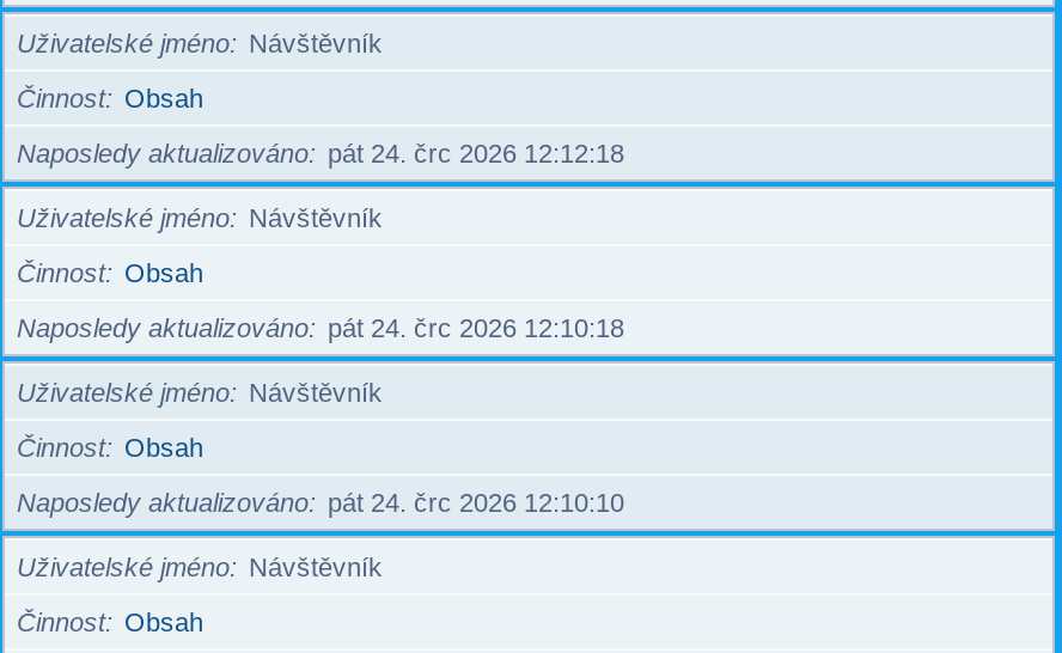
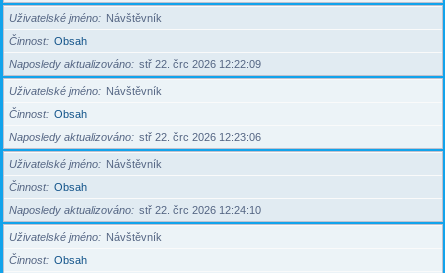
[17,138,624,166] Naposledy aktualizováno pát 24. črc 2026 12:12:18 -> [9,57,261,69] Naposledy aktualizováno stř 22. črc 2026 12:22:09
[17,312,624,341] Naposledy aktualizováno pát 24. črc 2026 12:10:18 -> [9,130,261,142] Naposledy aktualizováno stř 22. črc 2026 12:23:06
[17,487,624,515] Naposledy aktualizováno pát 24. črc 2026 12:10:10 -> [9,203,261,215] Naposledy aktualizováno stř 22. črc 2026 12:24:10

